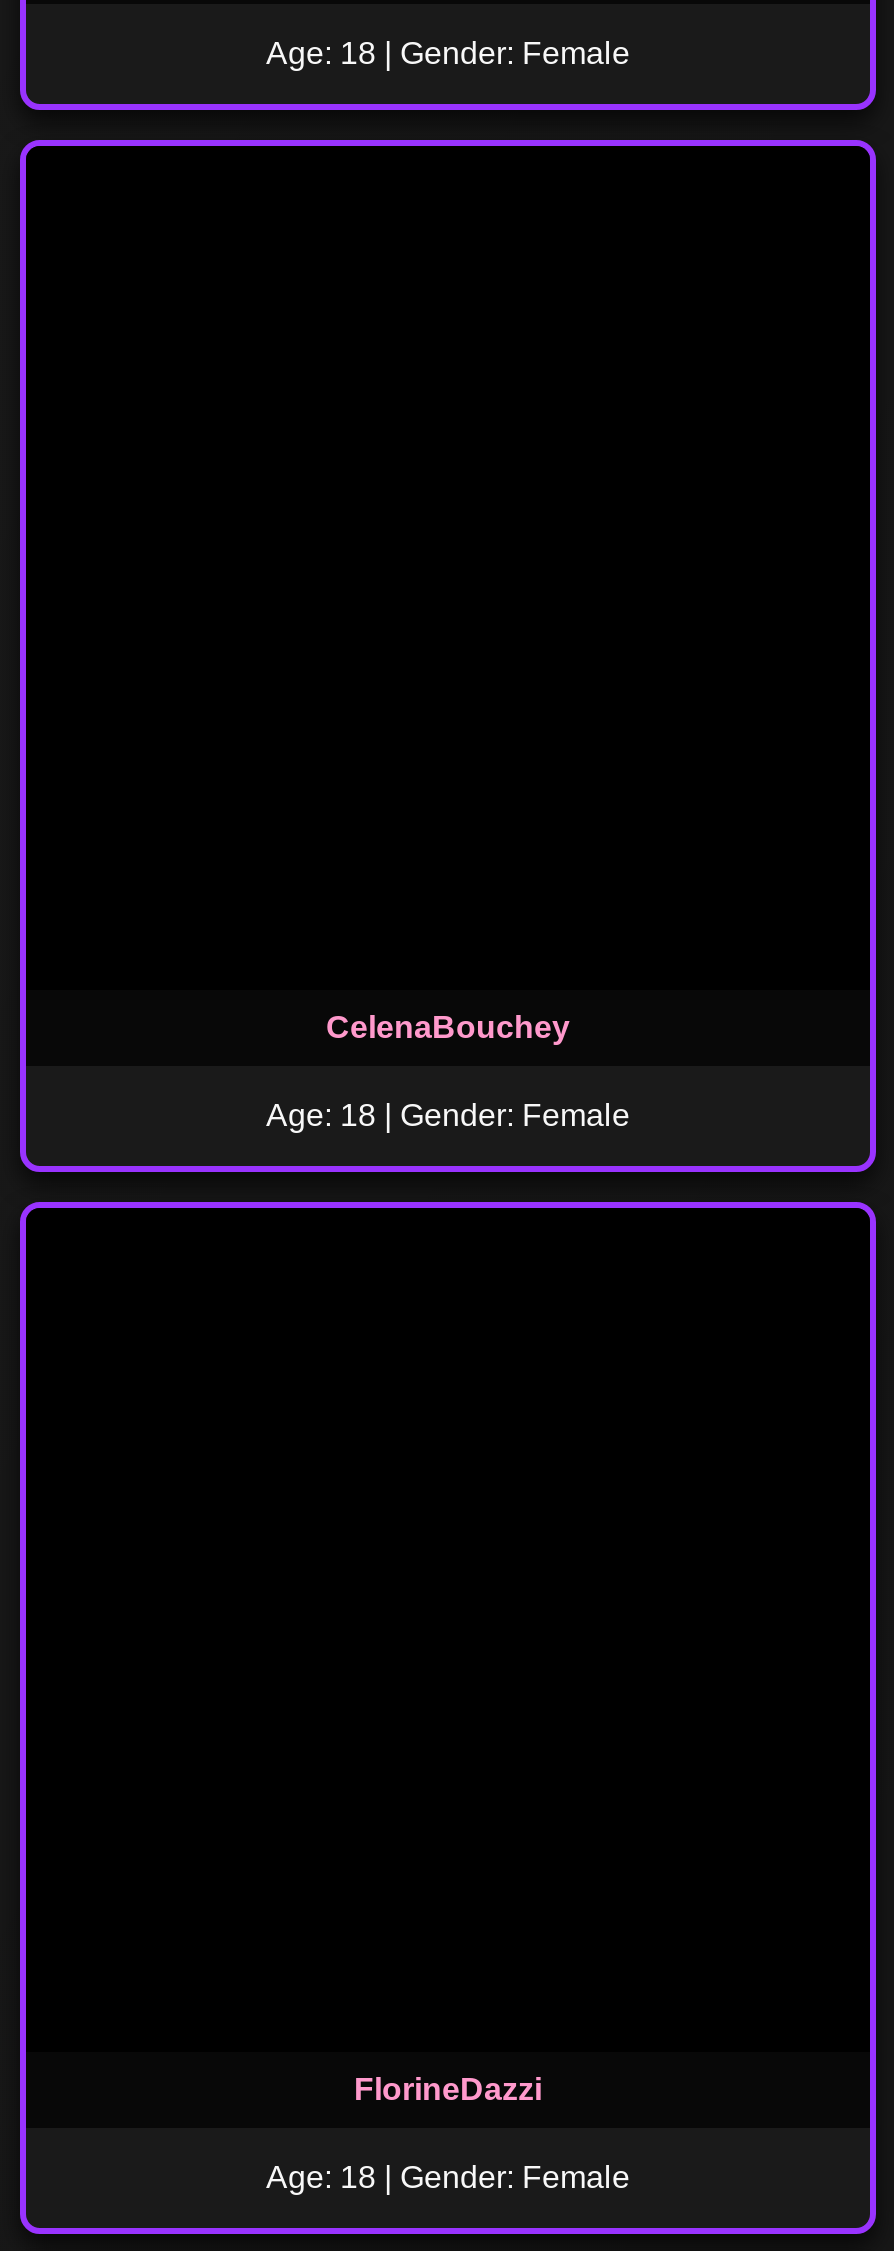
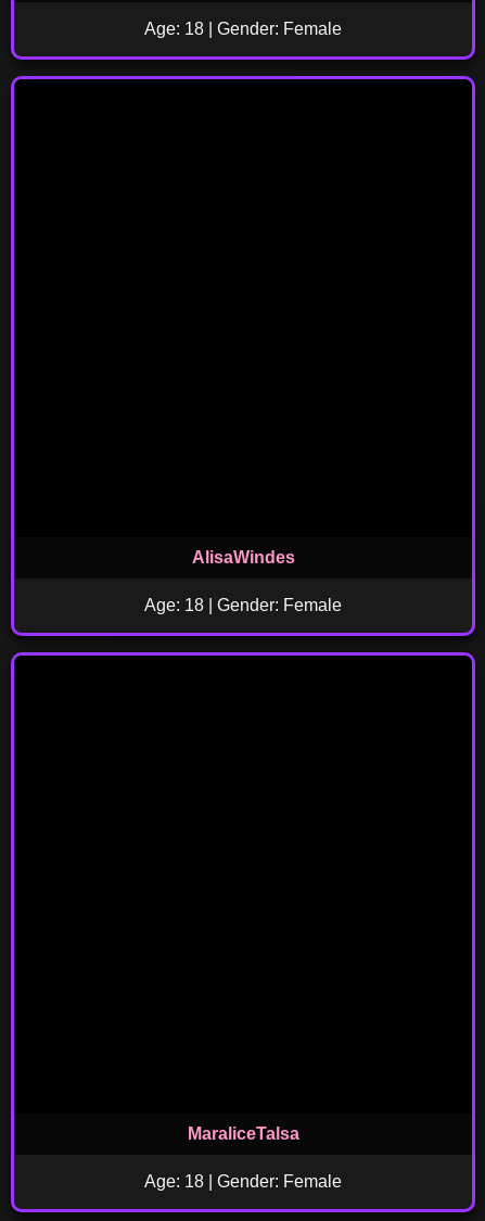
[326,1010,570,1044] CelenaBouchey -> [192,548,295,566] AlisaWindes
[354,2072,542,2106] FlorineDazzi -> [187,1124,299,1143] MaraliceTalsa

